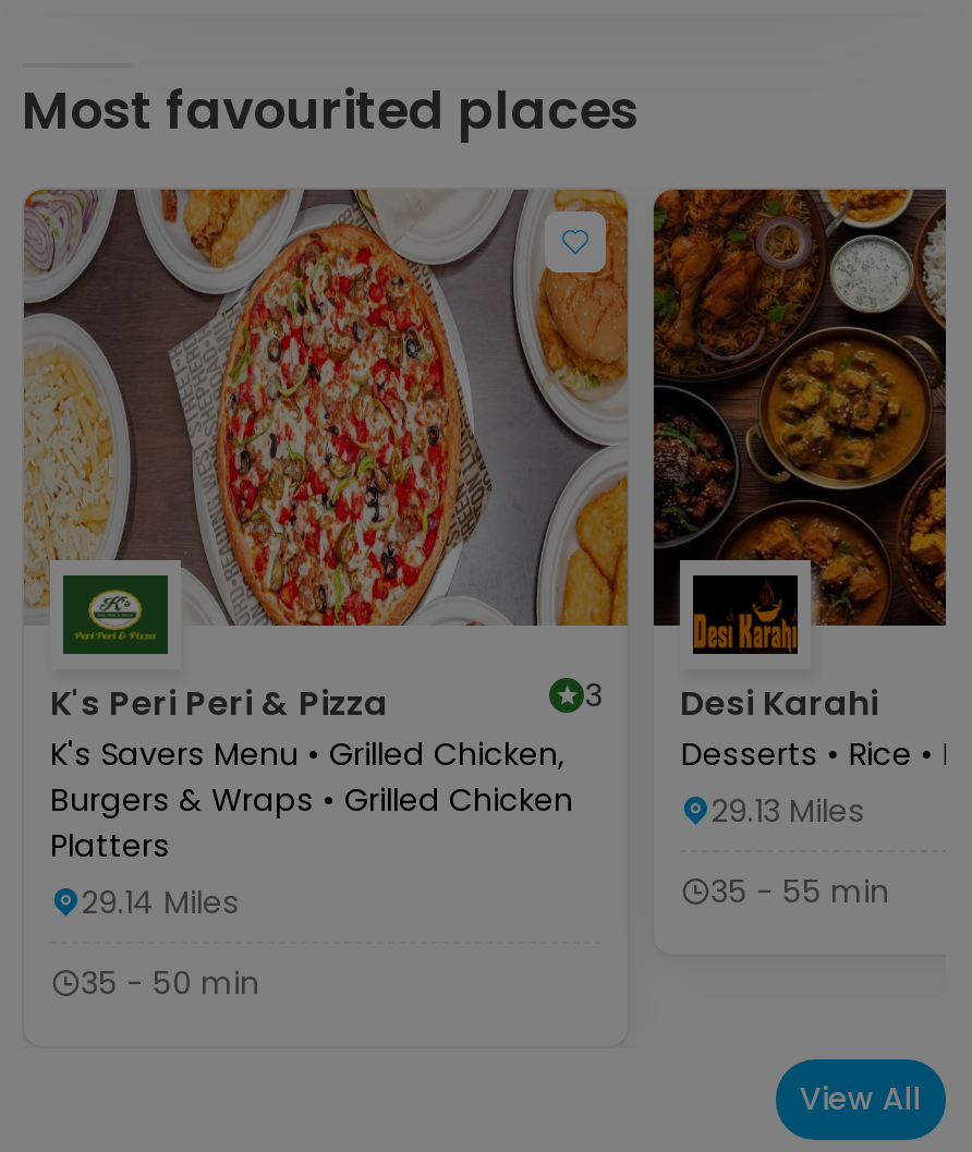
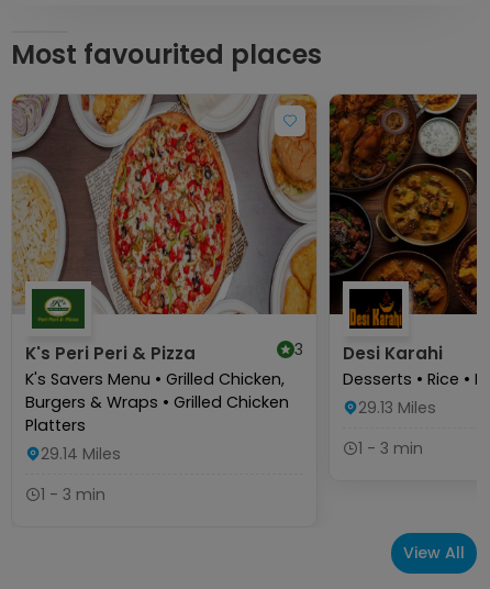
[711,869,890,913] 35 - 55 min -> [358,437,423,459] 1 - 3 min
[81,961,259,1004] 35 - 50 min -> [41,483,105,505] 1 - 3 min

